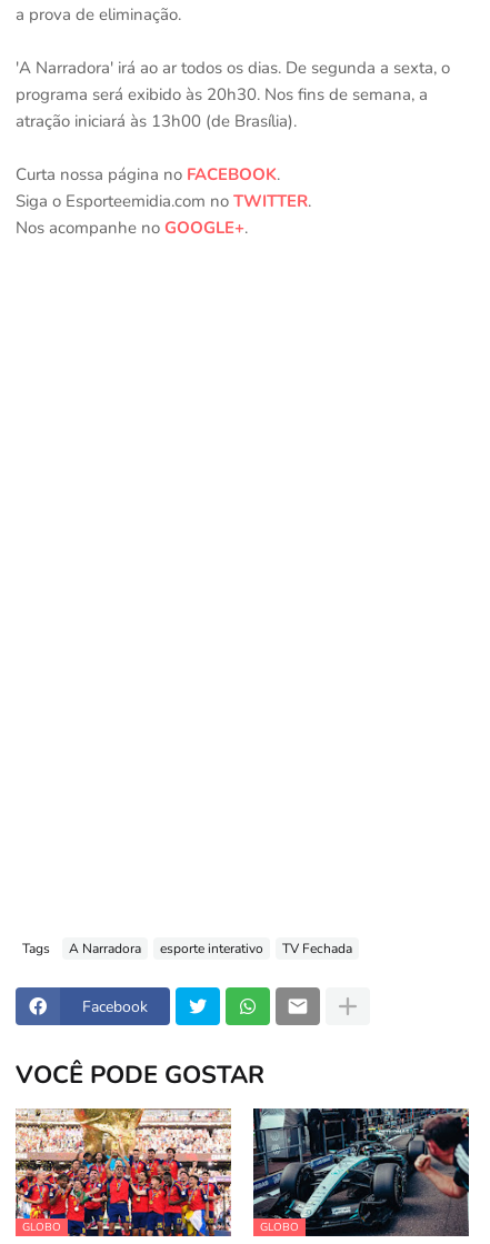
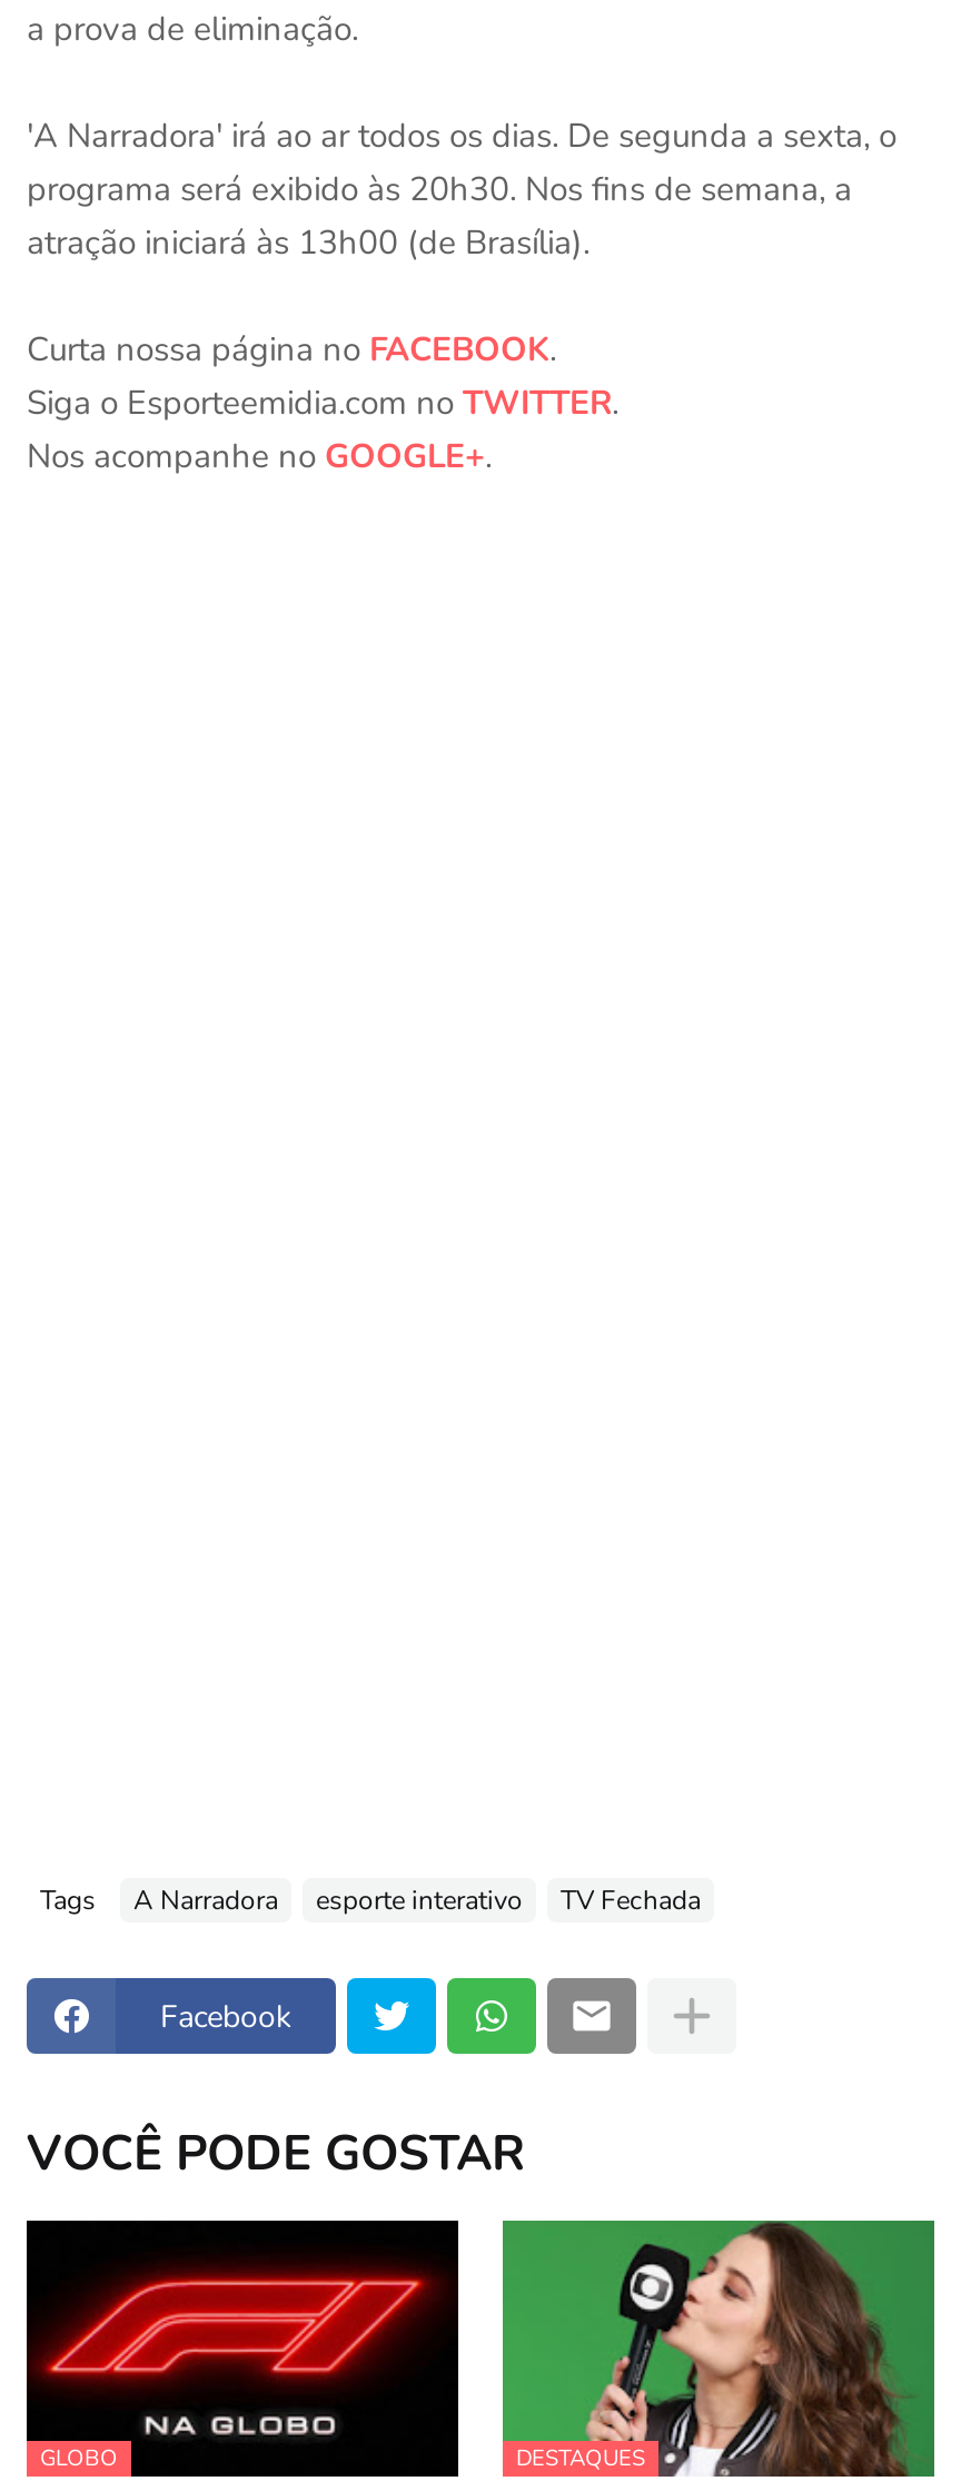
[14,1107,299,1237] [image] | GLOBO -> [24,2218,645,2479] [image] | DESTAQUES
[252,1107,470,1237] [image] -> [501,2218,937,2477] [image]

